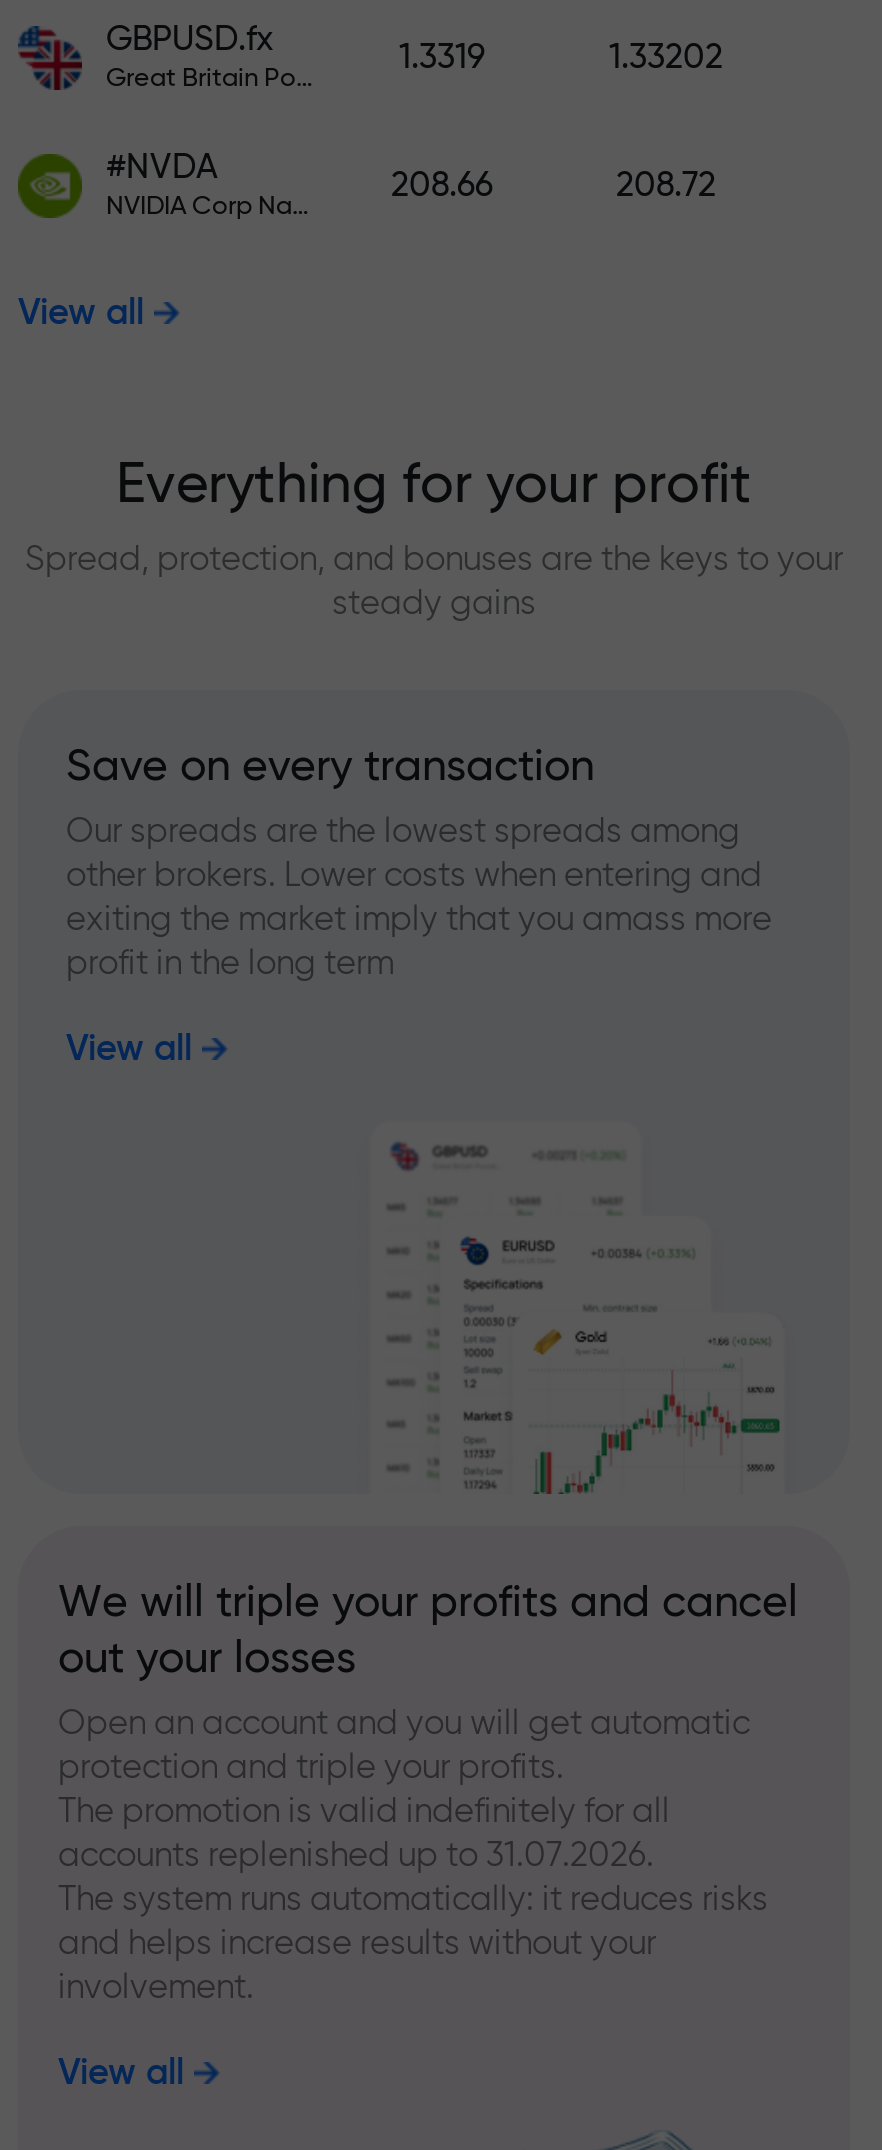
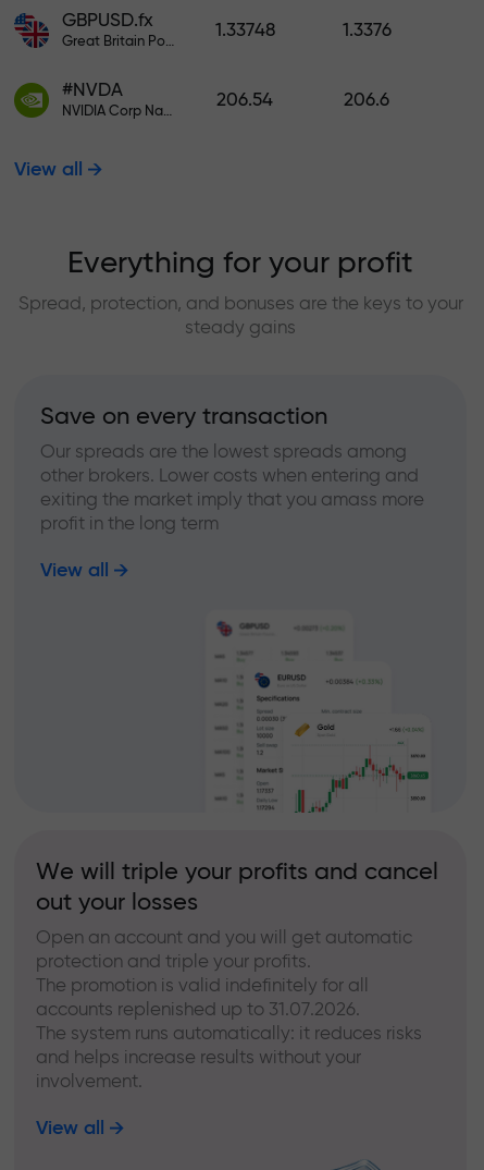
[399,40,485,74] 1.3319 -> [215,21,275,39] 1.33748
[609,40,723,74] 1.33202 -> [342,21,391,39] 1.3376
[391,168,493,202] 208.66 -> [216,90,273,109] 206.54
[616,168,716,202] 208.72 -> [344,90,389,109] 206.6

